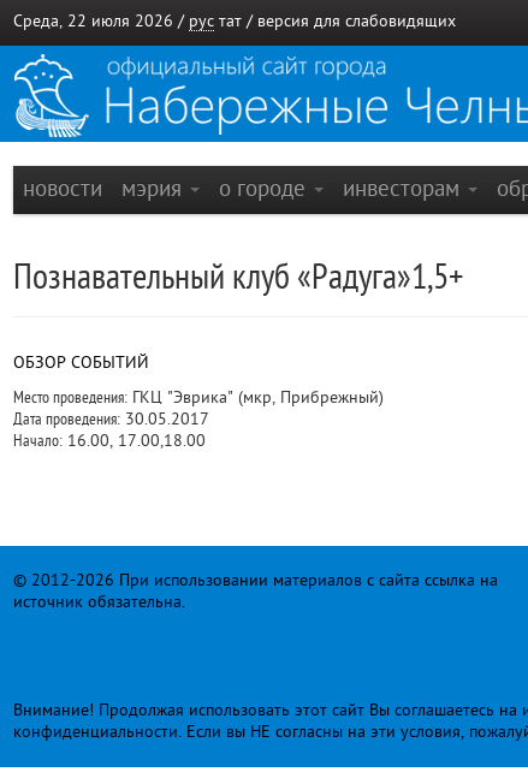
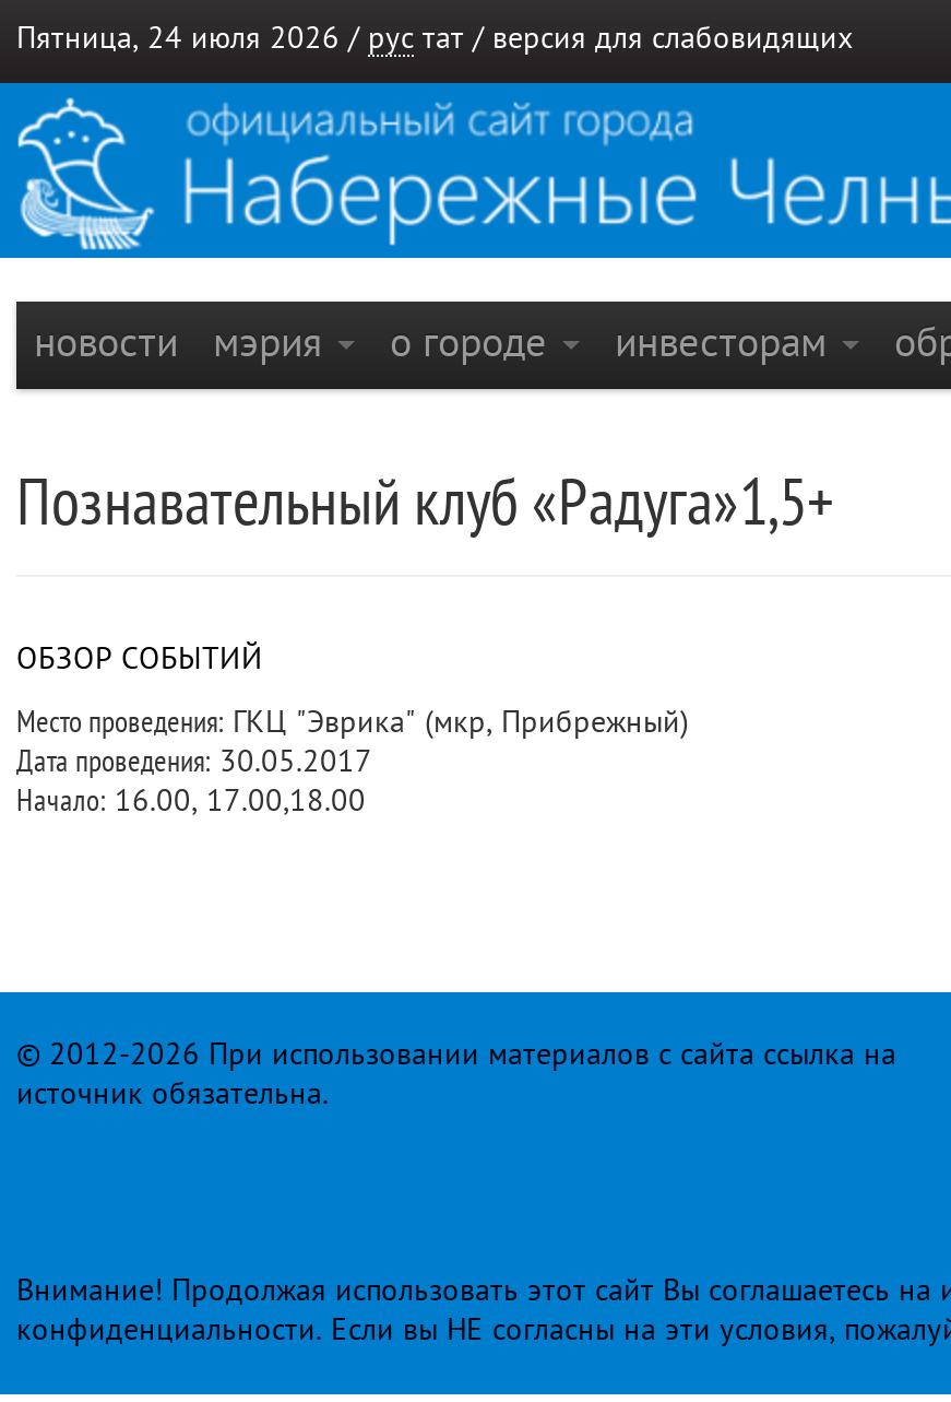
[13,12,456,30] Среда, 22 июля 2026 / рус тат / версия для слабовидящих -> [16,22,853,55] Пятница, 24 июля 2026 / рус тат / версия для слабовидящих

